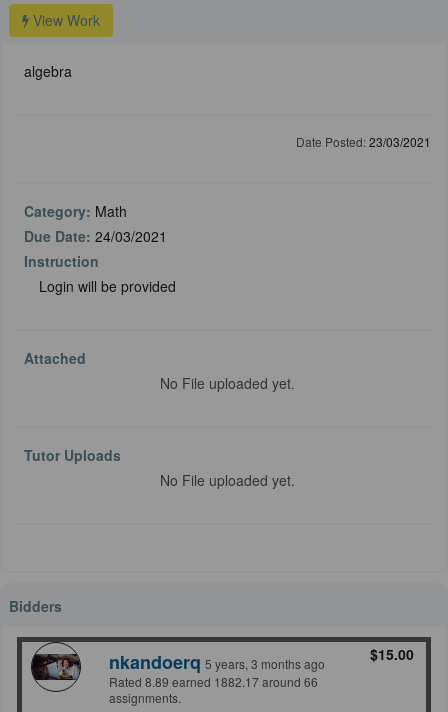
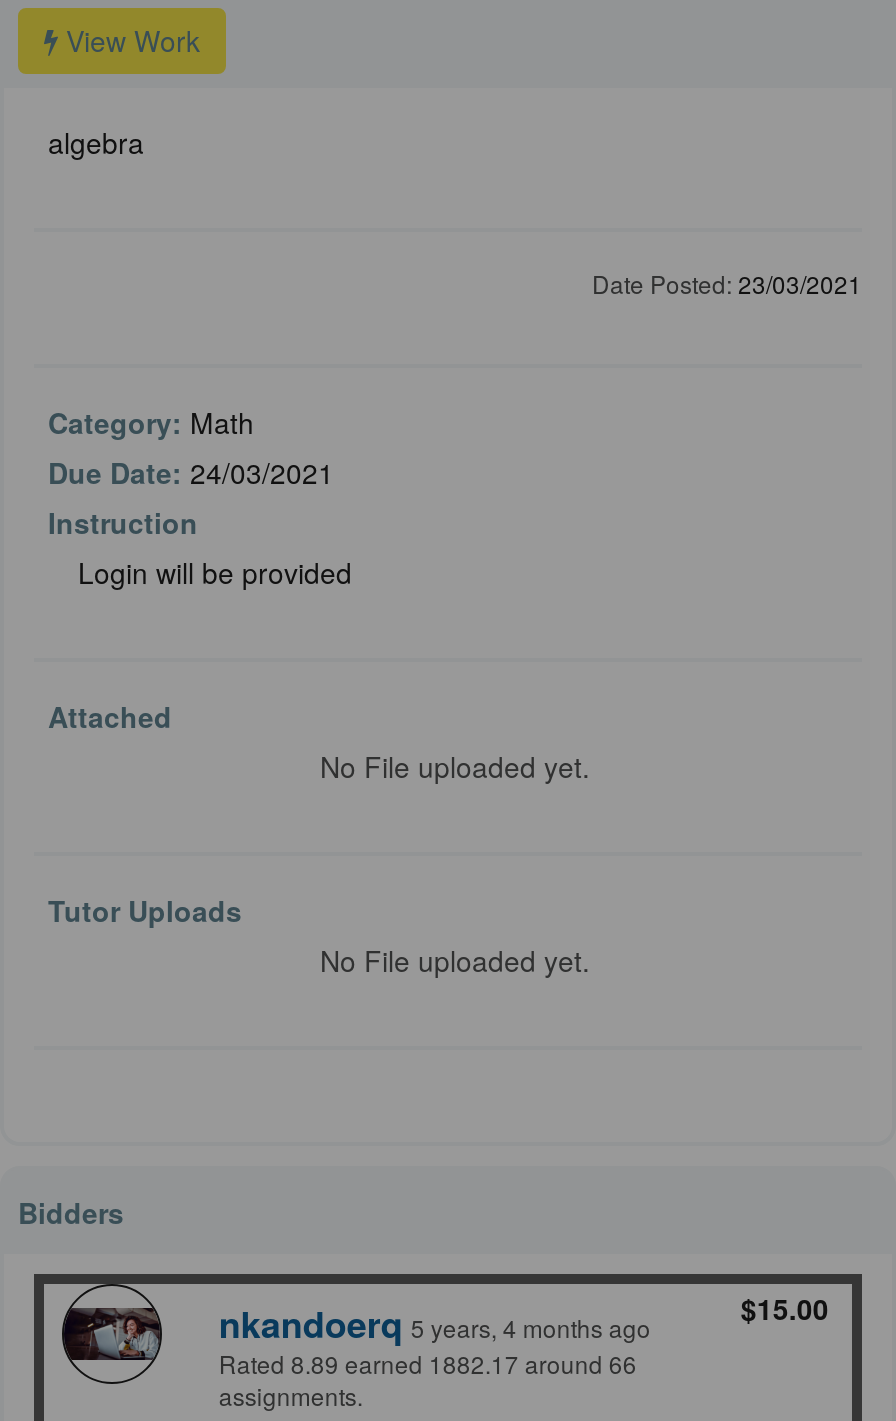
[109,649,325,675] nkandoerq 5 years, 3 months ago -> [219,1298,651,1350] nkandoerq 5 years, 4 months ago

